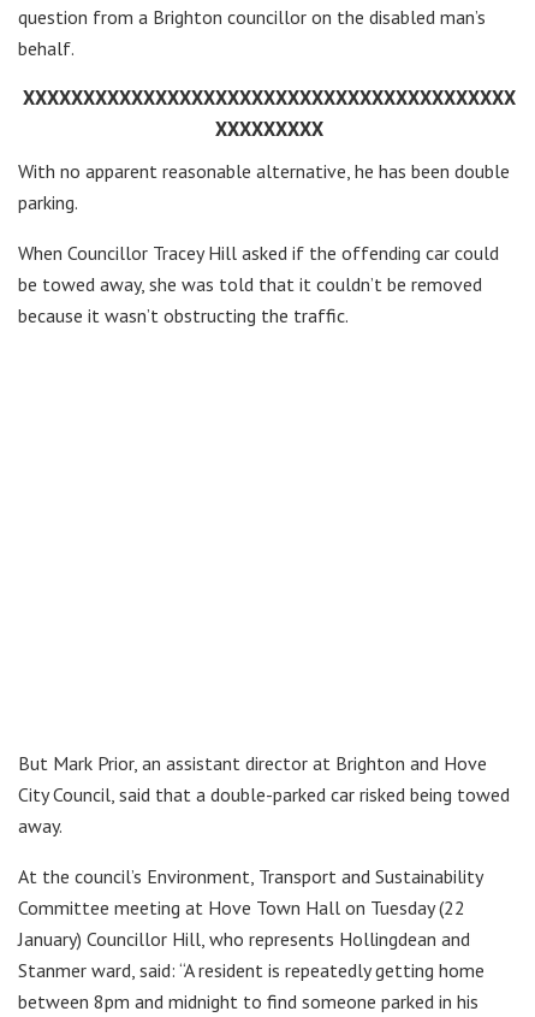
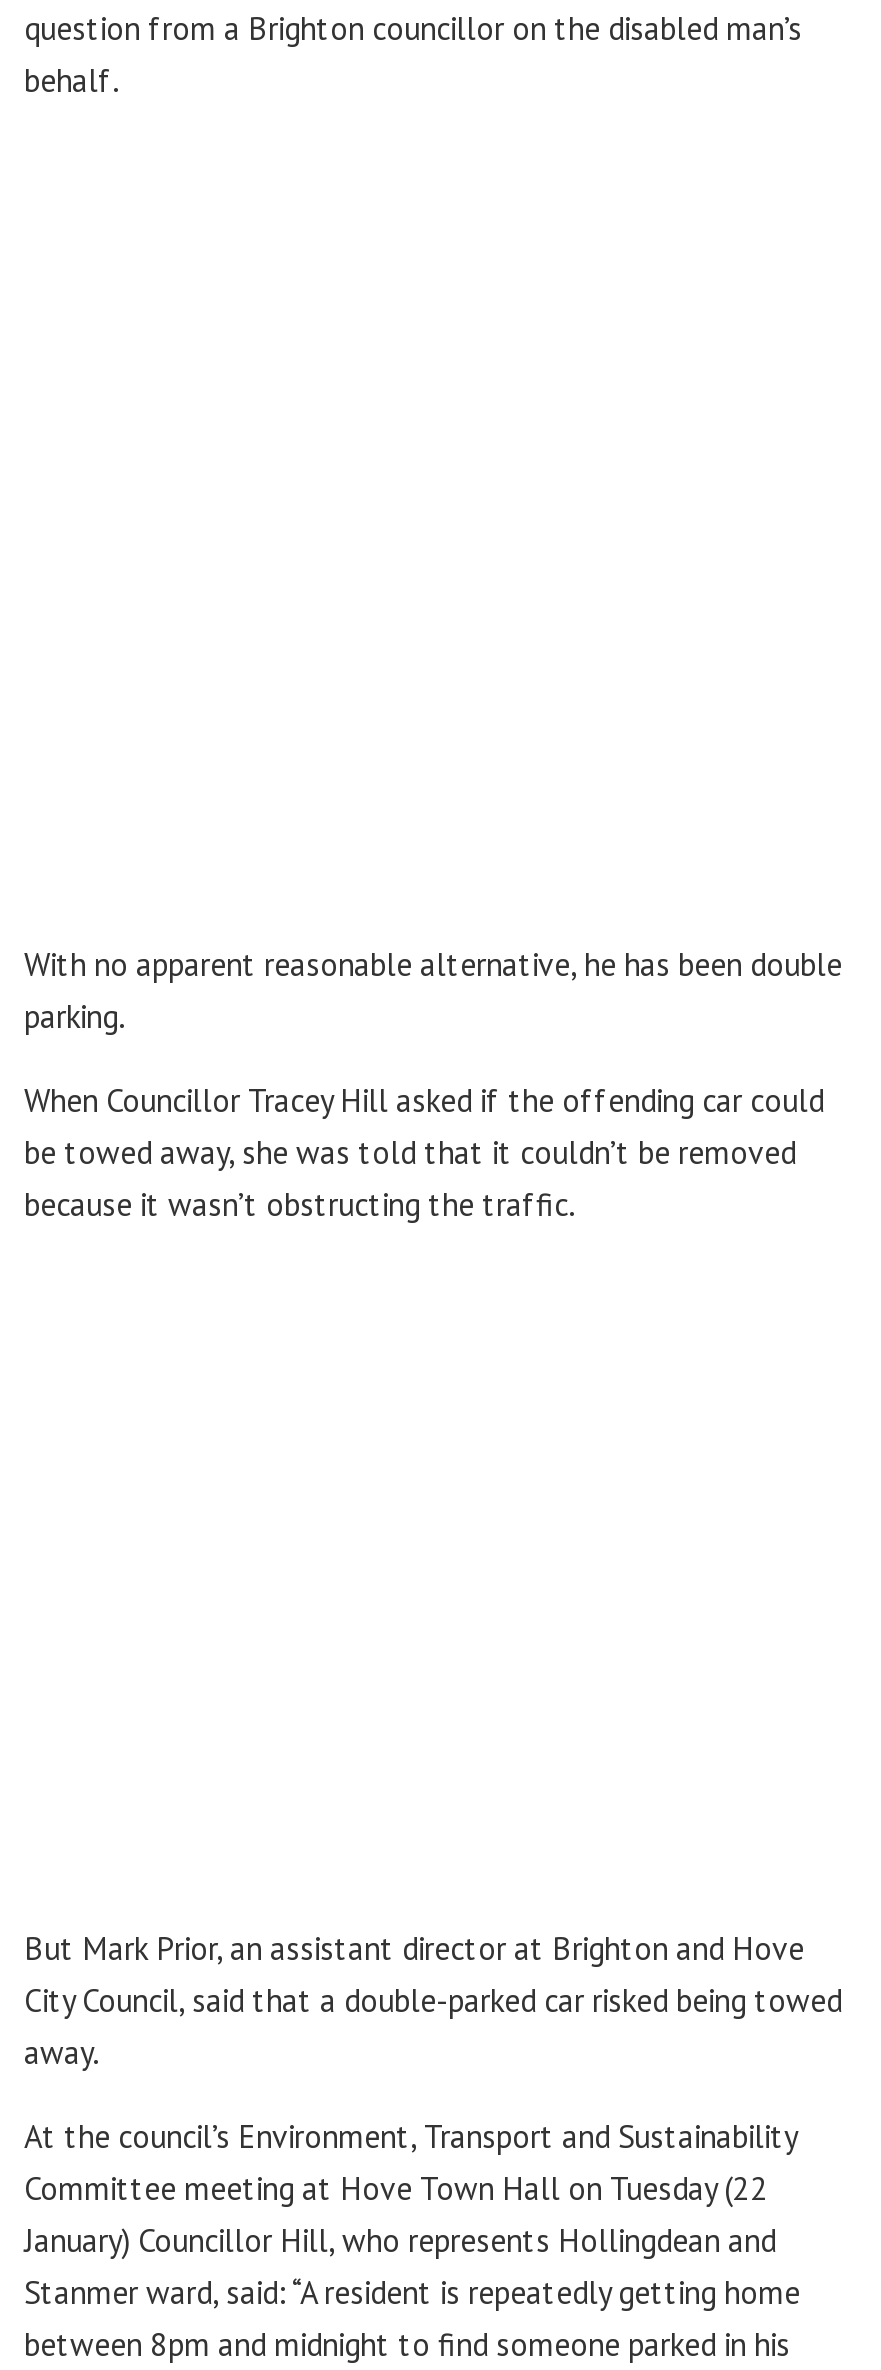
[23,86,516,141] XXXXXXXXXXXXXXXXXXXXXXXXXXXXXXXXXXXXXXXXX | XXXXXXXXX -> none

